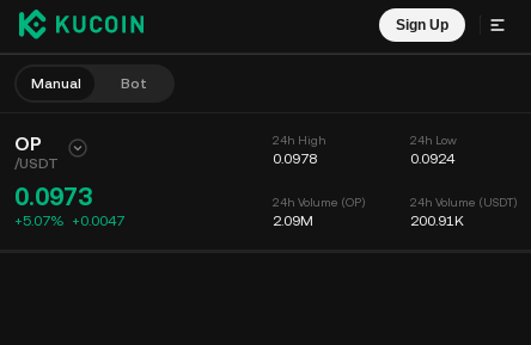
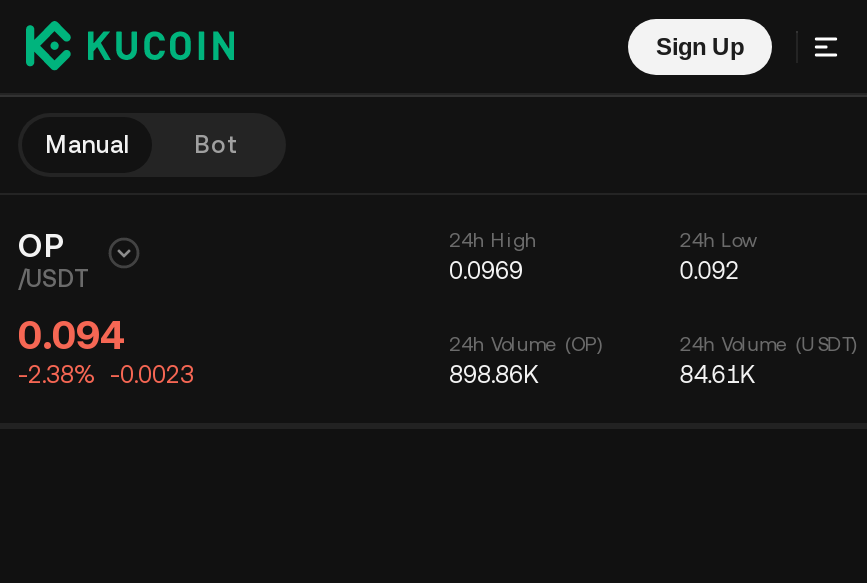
[272,150,316,167] 0.0978 -> [449,257,523,285] 0.0969
[410,150,454,167] 0.0924 -> [679,257,739,285] 0.092
[14,183,124,229] 0.0973 | +5.07% +0.0047 -> [18,311,194,389] 0.094 | -2.38% -0.0023
[272,212,313,229] 2.09M -> [449,361,539,389] 898.86K
[410,212,464,229] 200.91K -> [679,361,755,389] 84.61K

